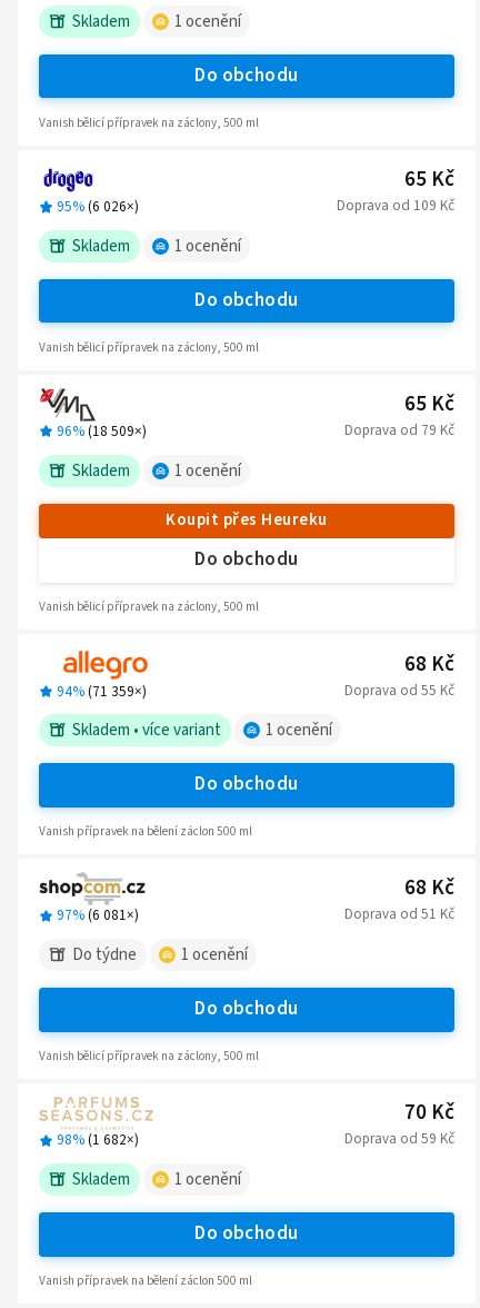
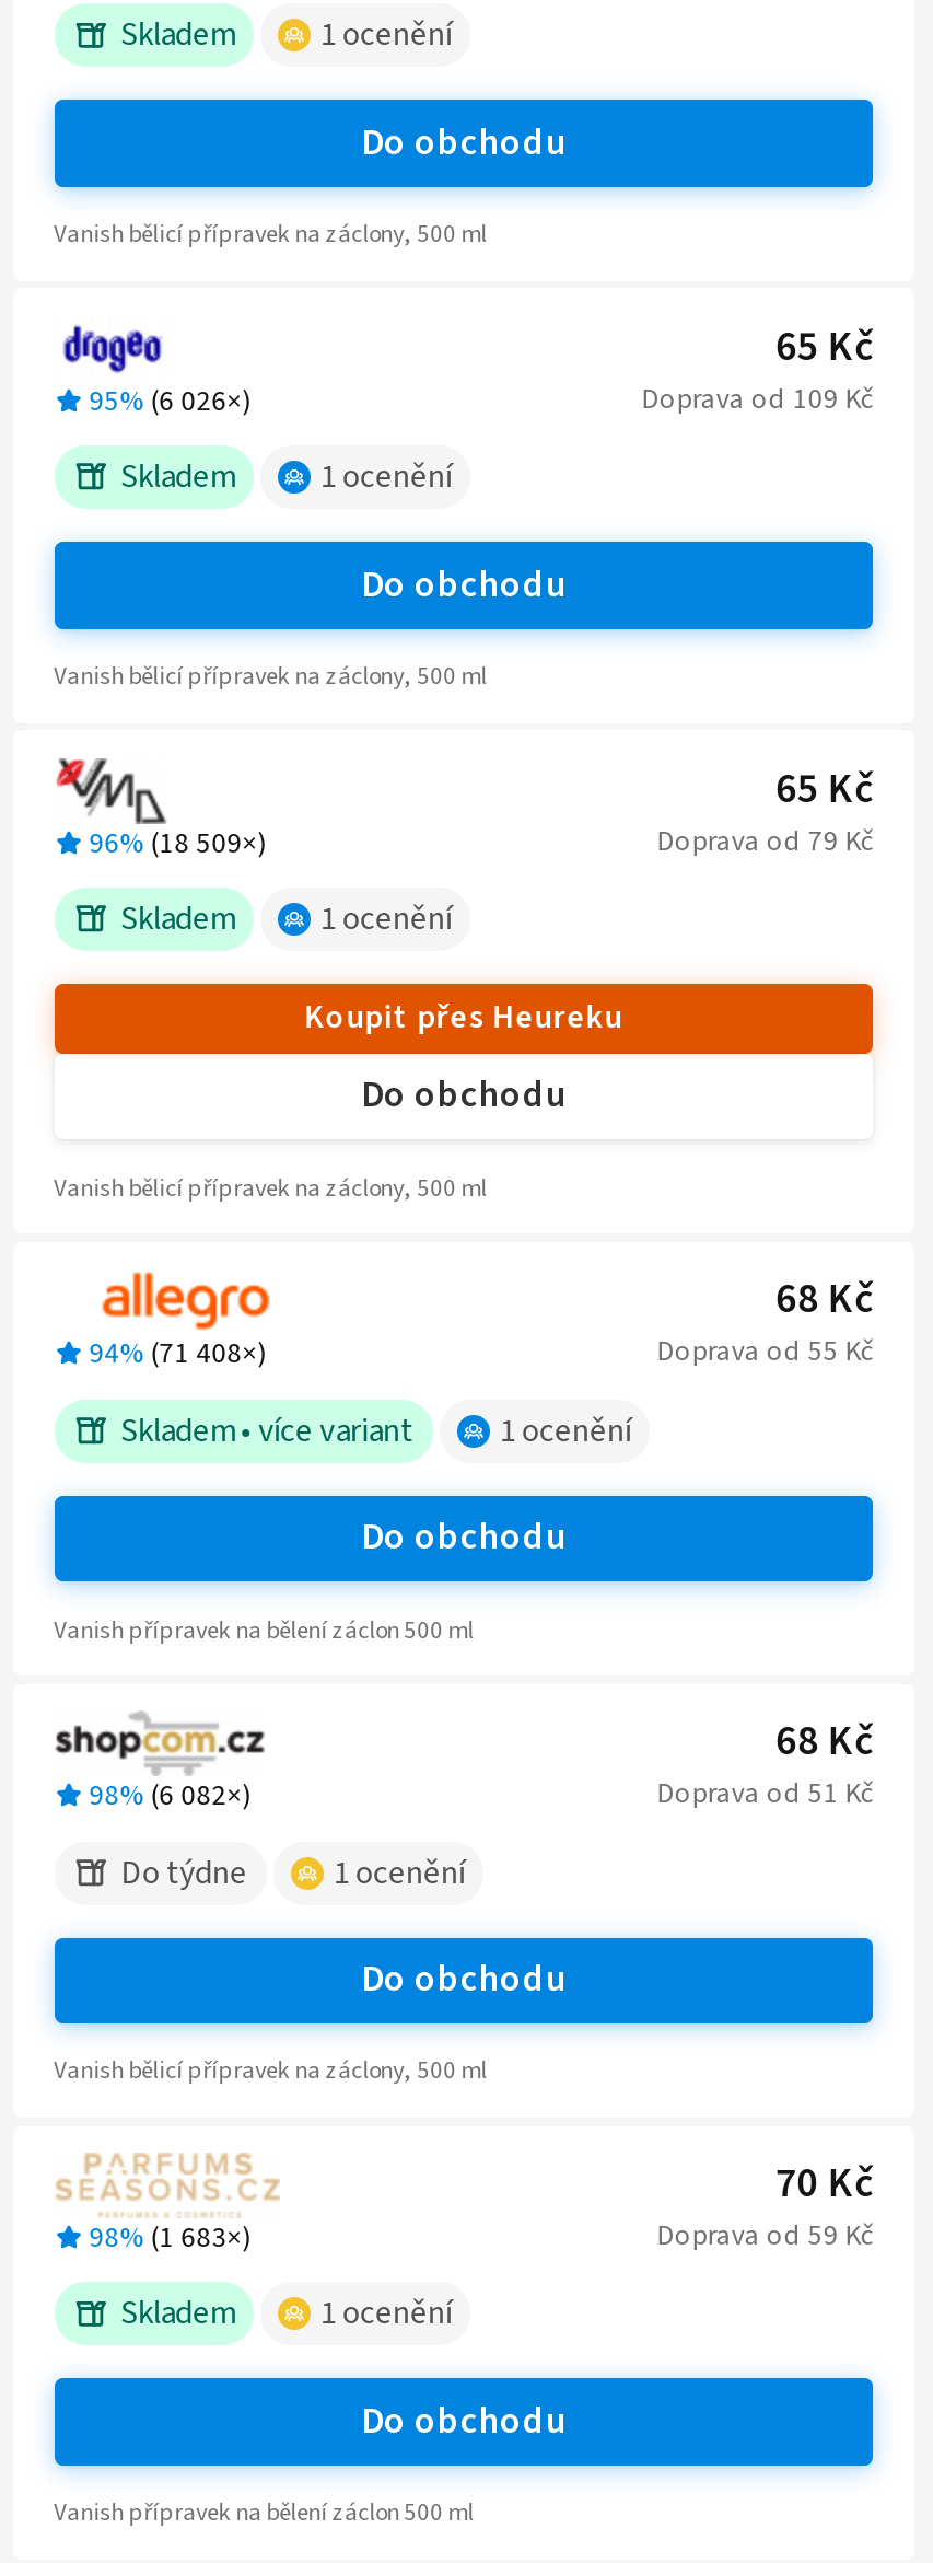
[56,681,146,701] 94% (71 359×) -> [89,1334,266,1373] 94% (71 408×)
[56,906,139,926] 97% (6 081×) -> [89,1776,251,1816] 98% (6 082×)
[56,1130,139,1151] 98% (1 682×) -> [89,2218,251,2257] 98% (1 683×)

